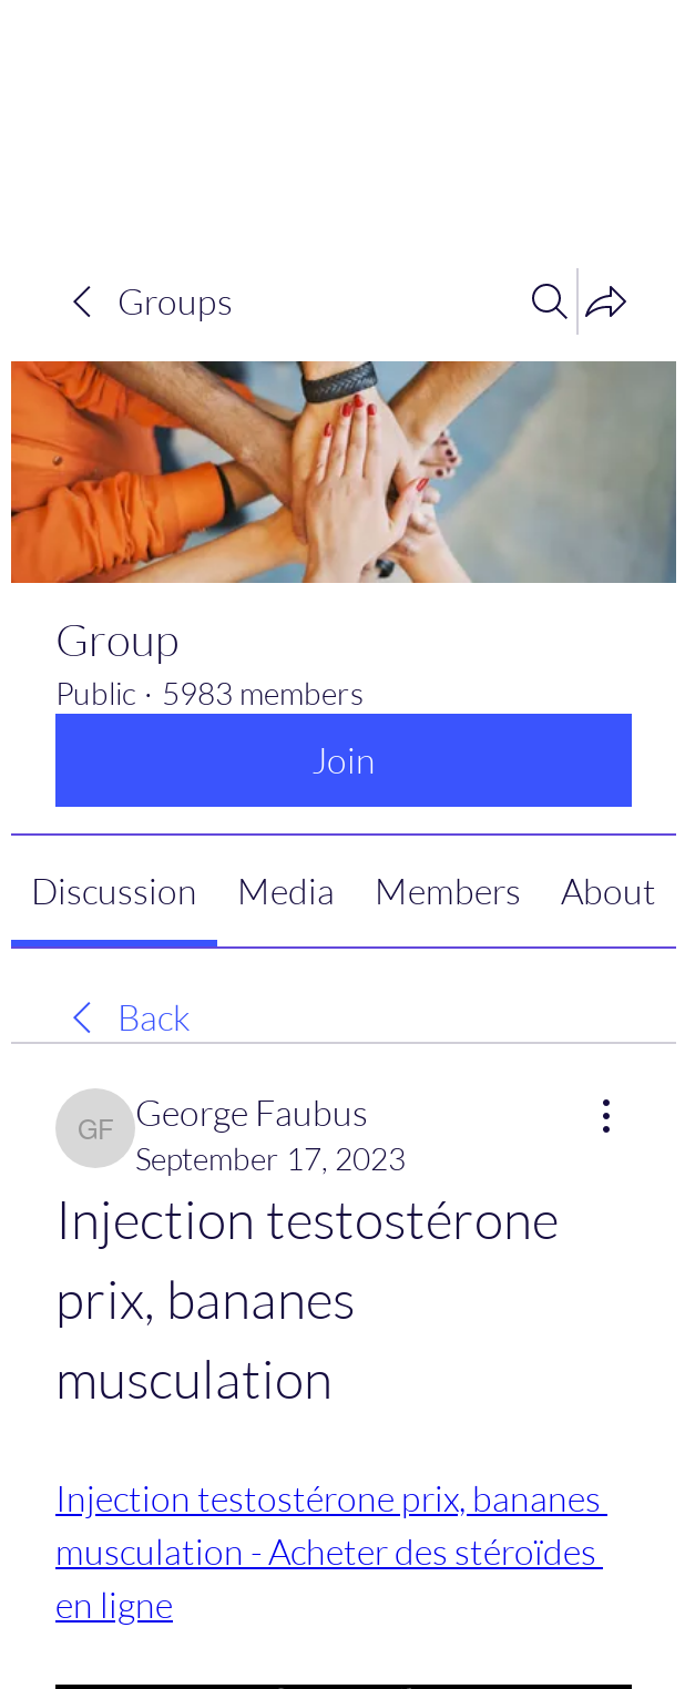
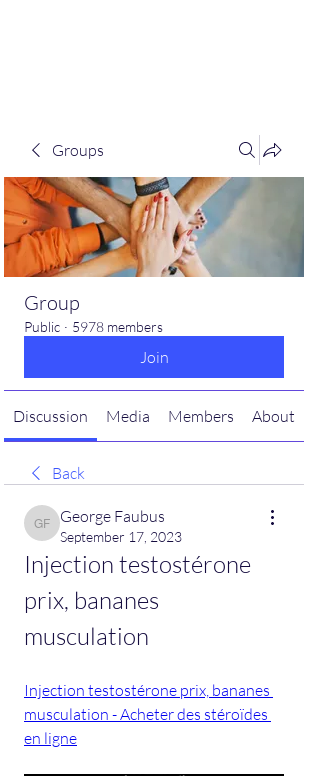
[55,674,364,712] Public · 5983 members -> [24,318,163,335] Public · 5978 members

